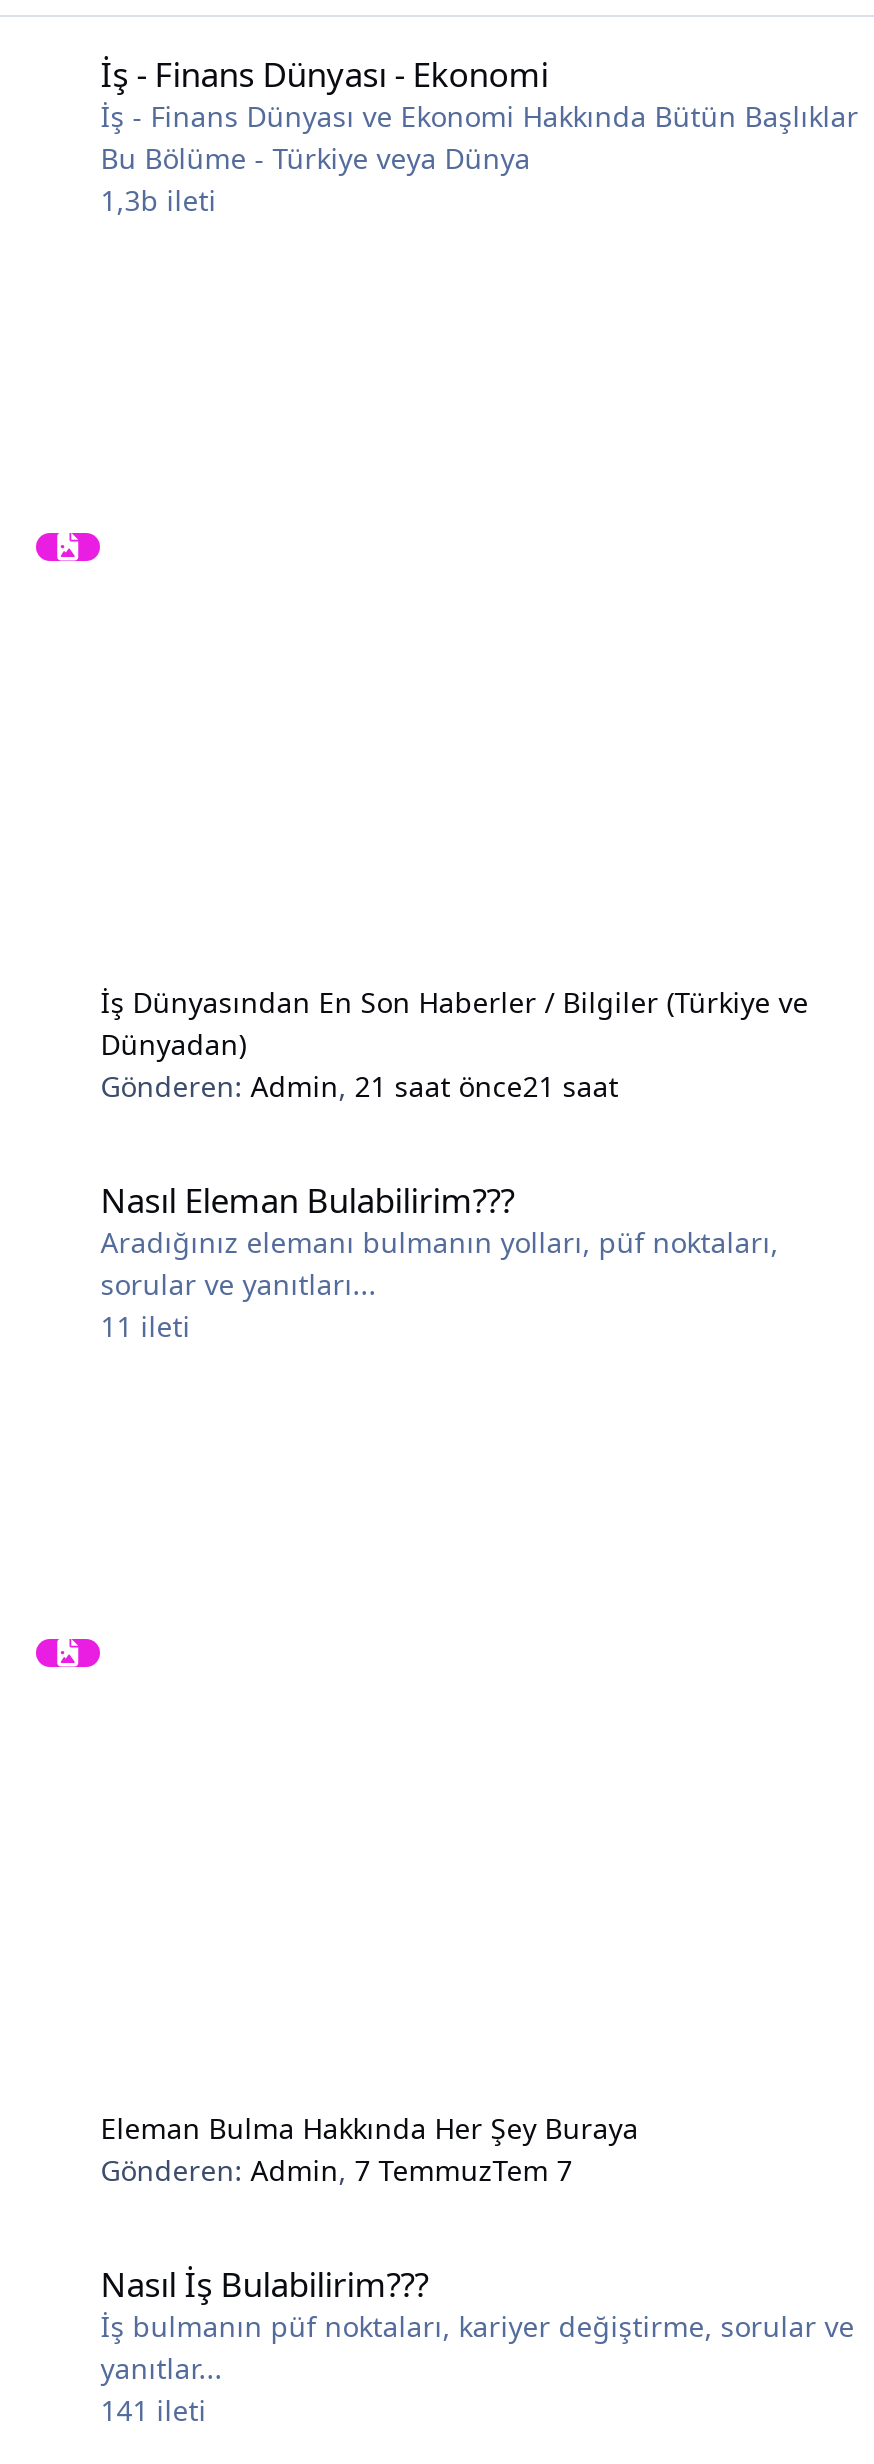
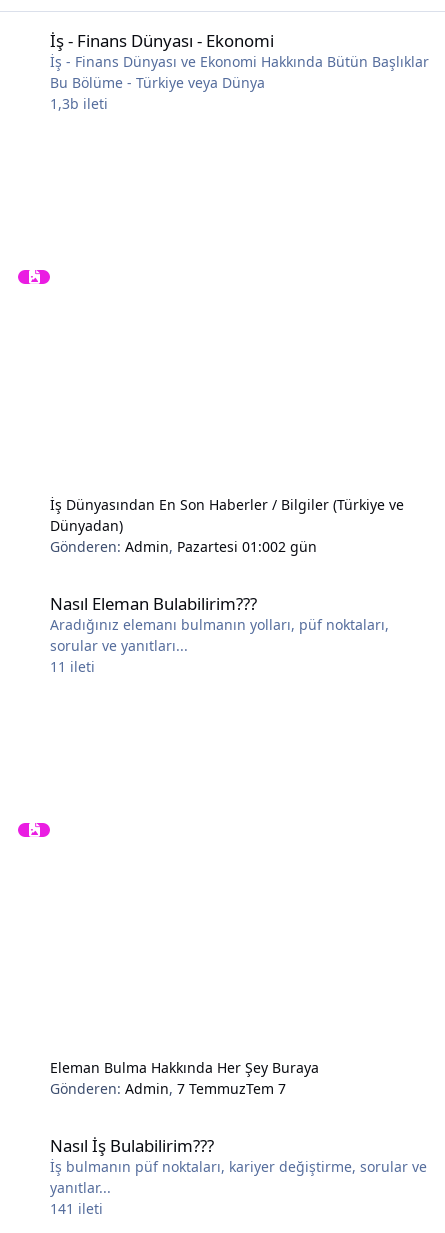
[100,1066,618,1104] Gönderen: Admin, 21 saat önce21 saat -> [50,536,317,555] Gönderen: Admin, Pazartesi 01:002 gün

